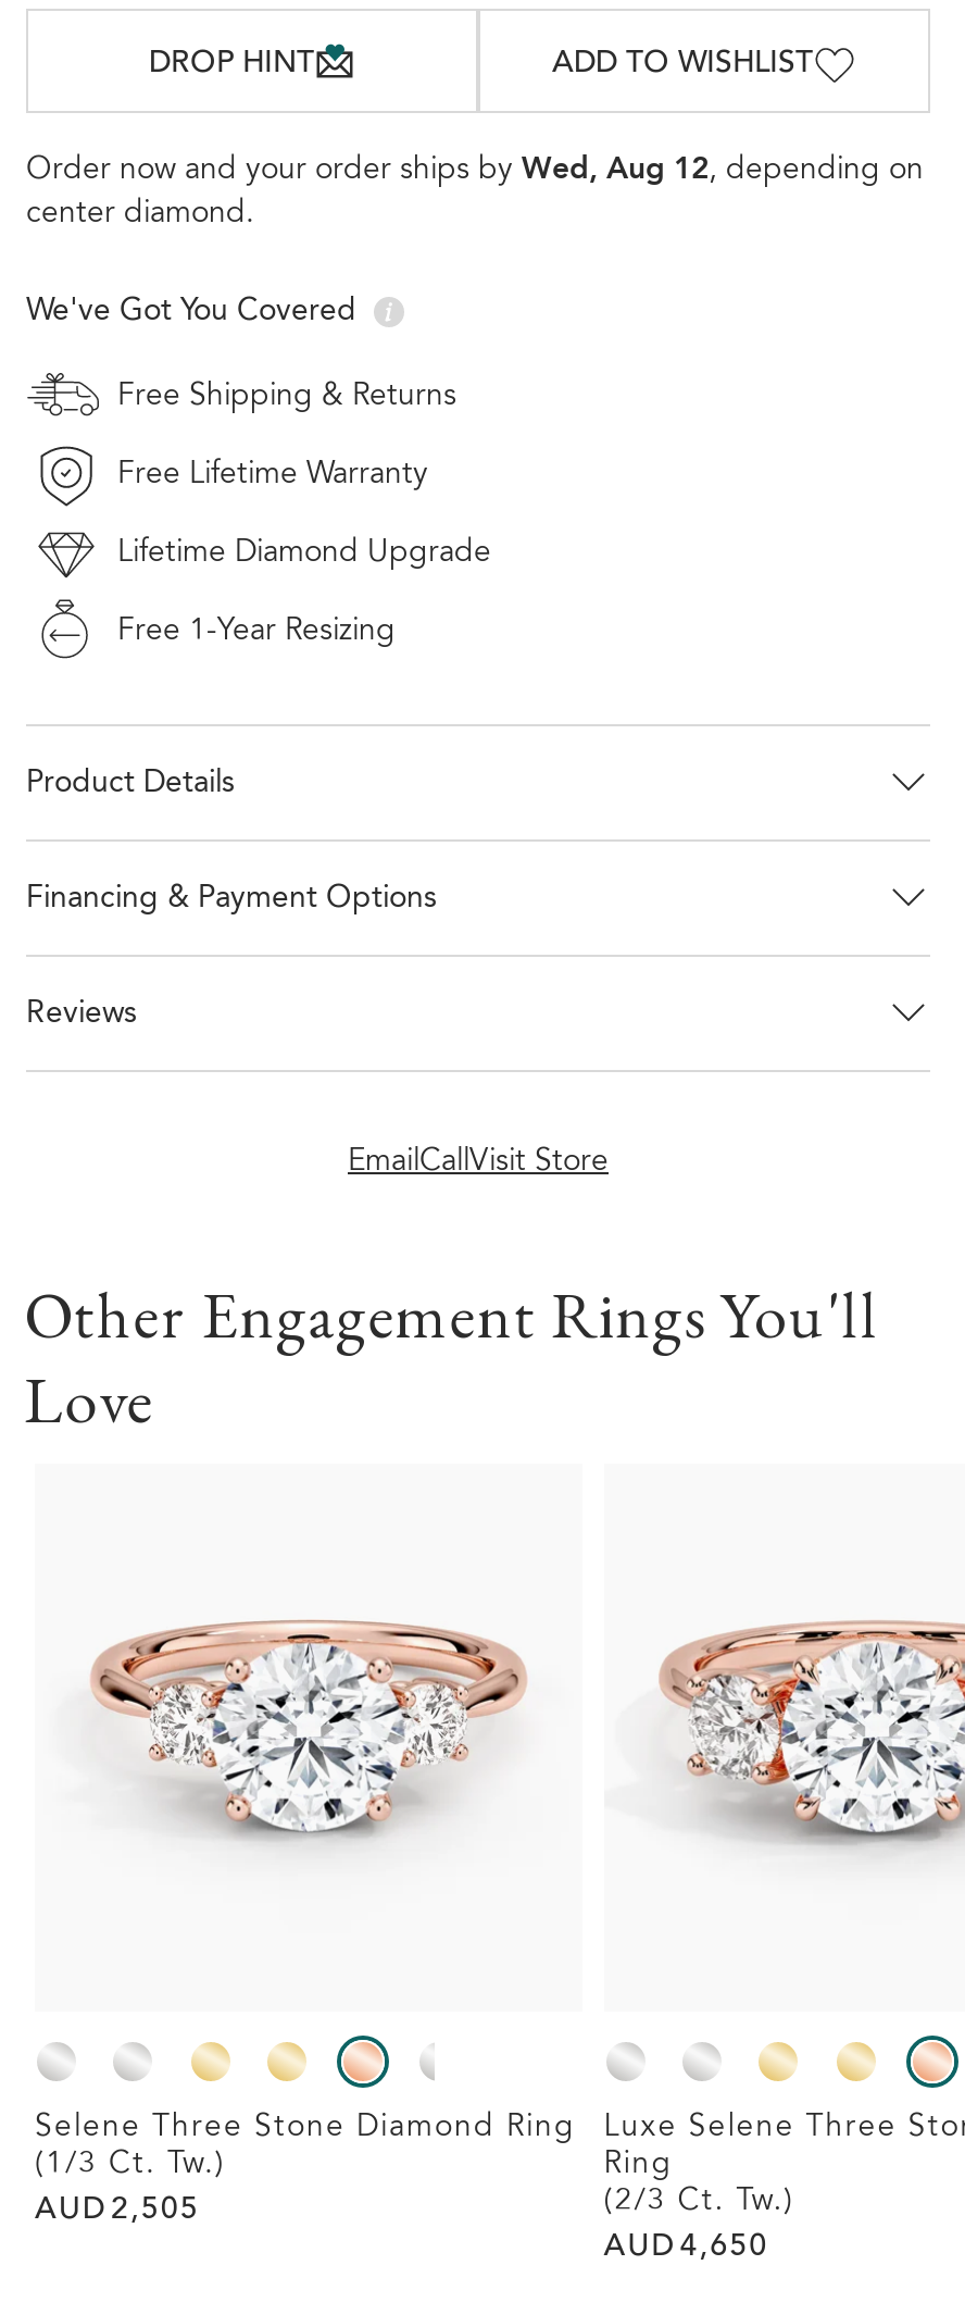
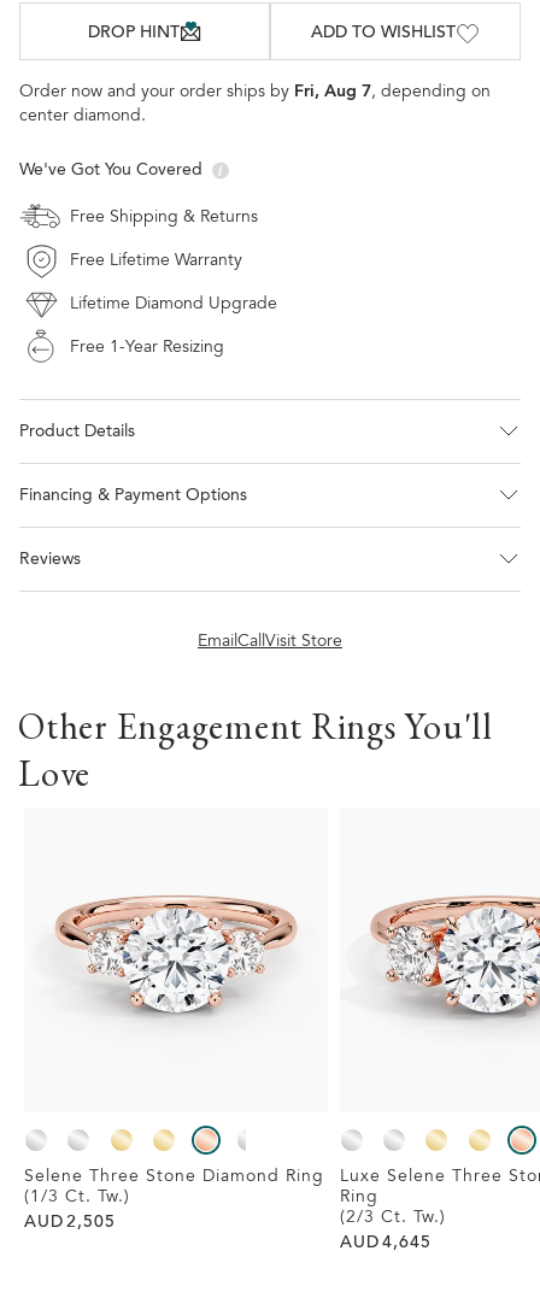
[26,154,924,187] Order now and your order ships by Wed, Aug 12, depending on -> [19,83,491,101] Order now and your order ships by Fri, Aug 7, depending on
[604,2233,769,2263] AUD 4,650 -> [340,1235,431,1252] AUD 4,645

